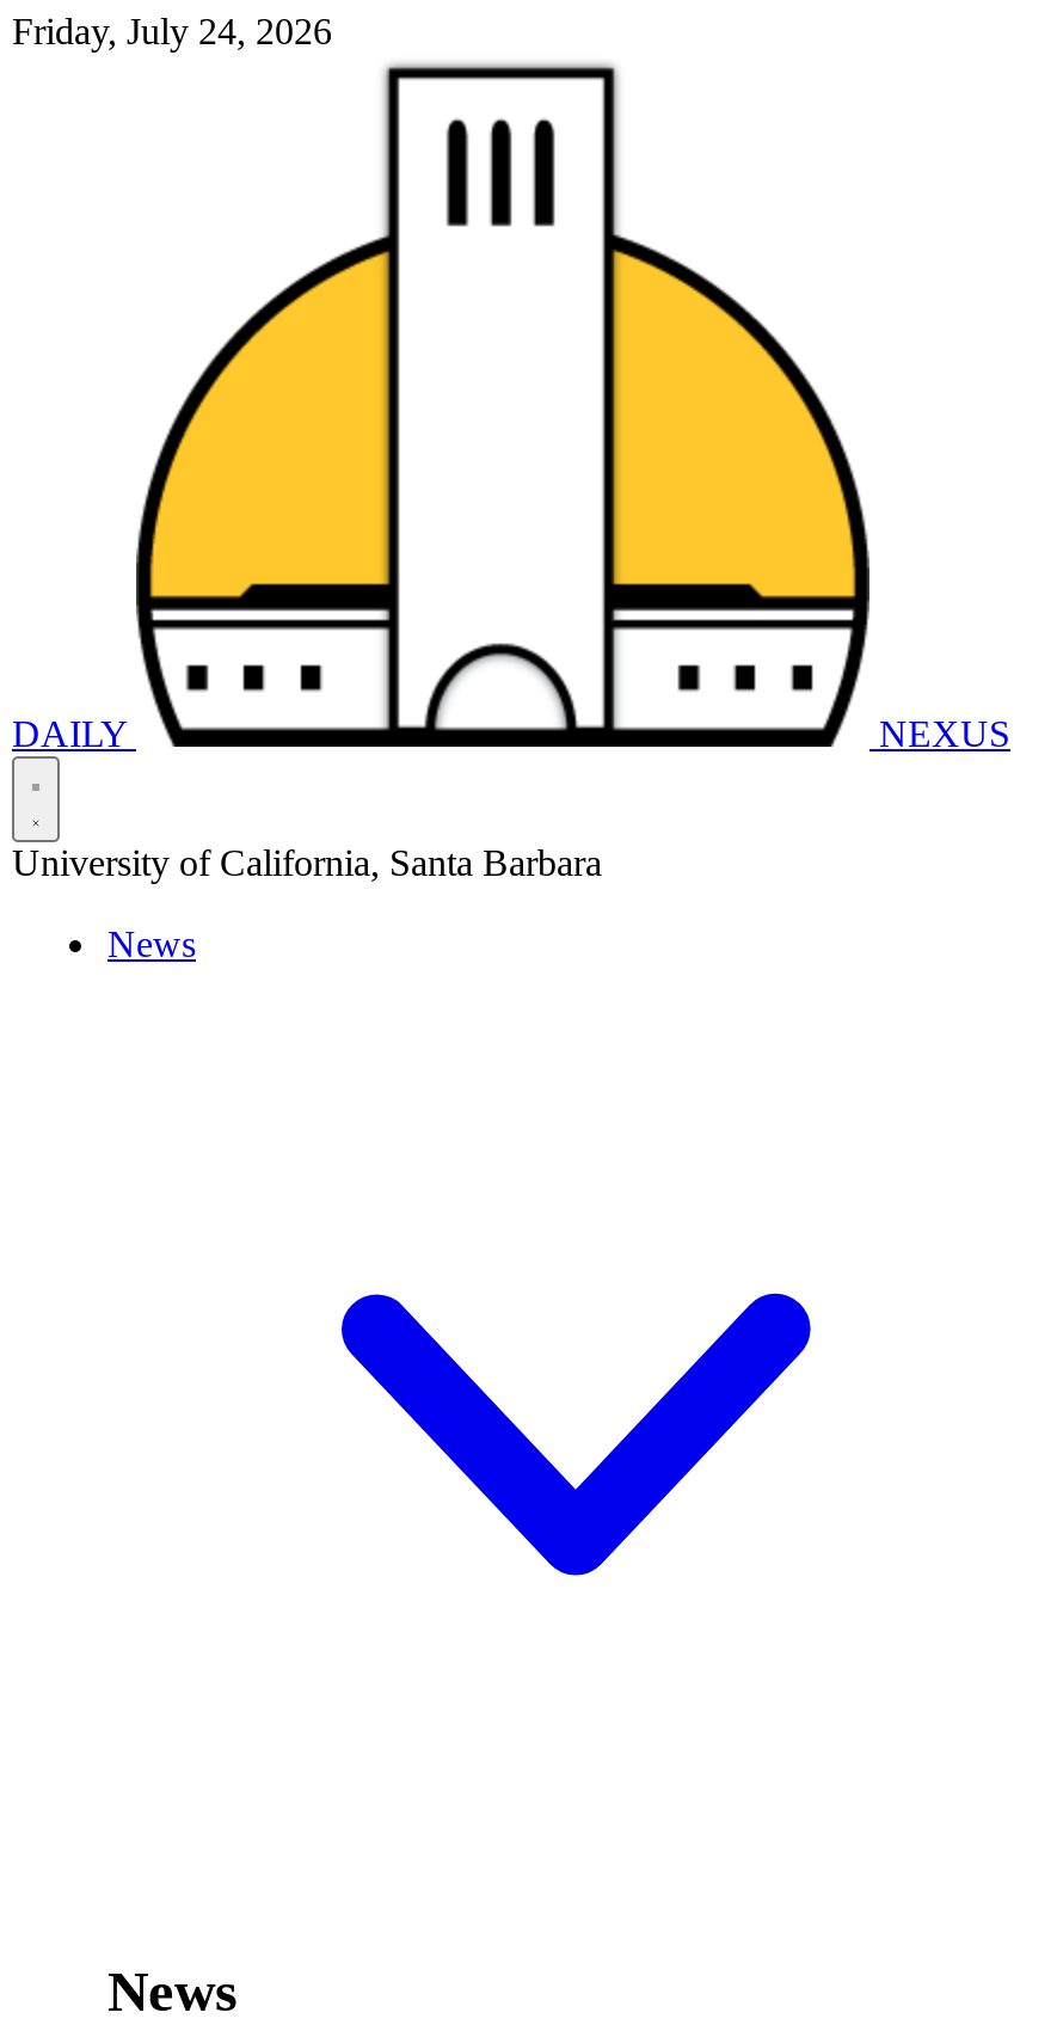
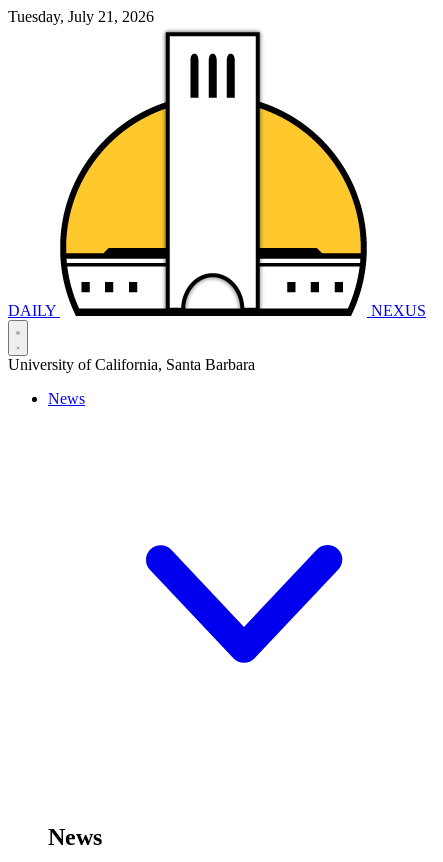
[12,11,332,51] Friday, July 24, 2026 -> [8,8,154,25] Tuesday, July 21, 2026

